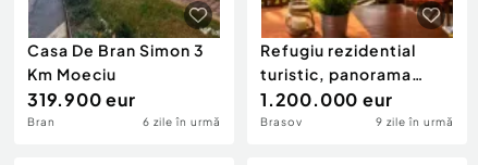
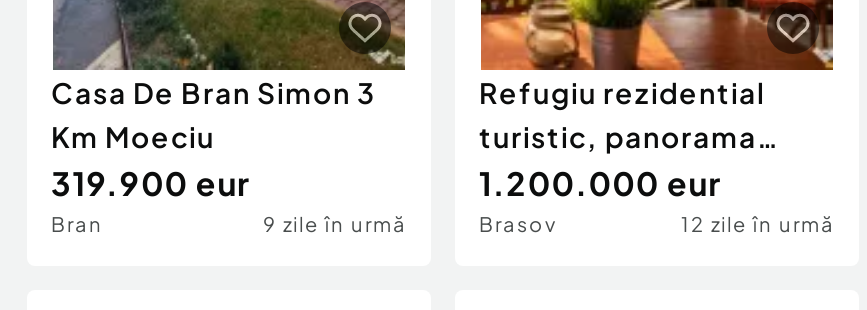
[143,115,221,128] 6 zile în urmă -> [263,212,407,236] 9 zile în urmă
[376,115,454,128] 9 zile în urmă -> [681,212,835,236] 12 zile în urmă

